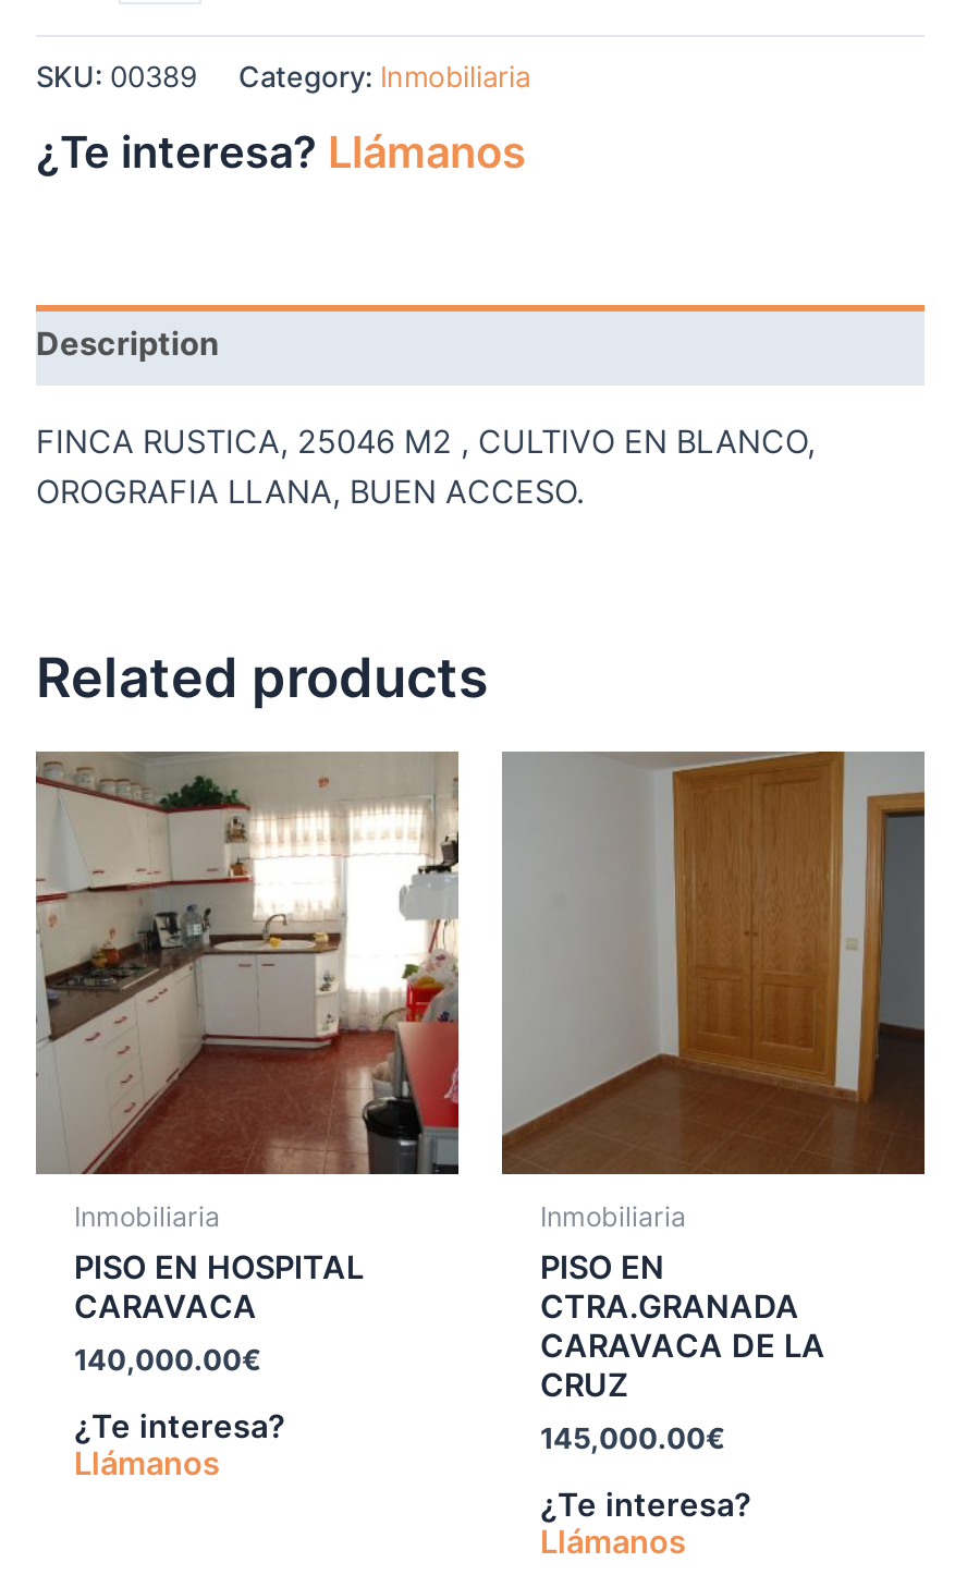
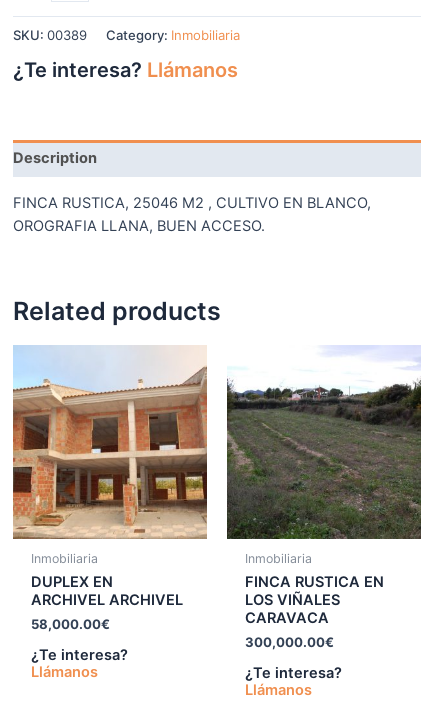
[34,749,461,1377] [image] | PISO EN HOSPITAL | CARAVACA | 140,000.00€ -> [12,345,208,632] [image] | DUPLEX EN | ARCHIVEL ARCHIVEL | 58,000.00€
[500,749,927,1455] [image] | PISO EN | CTRA.GRANADA | CARAVACA DE LA | CRUZ | 145,000.00€ -> [227,345,421,650] [image] | FINCA RUSTICA EN | LOS VIÑALES | CARAVACA | 300,000.00€

